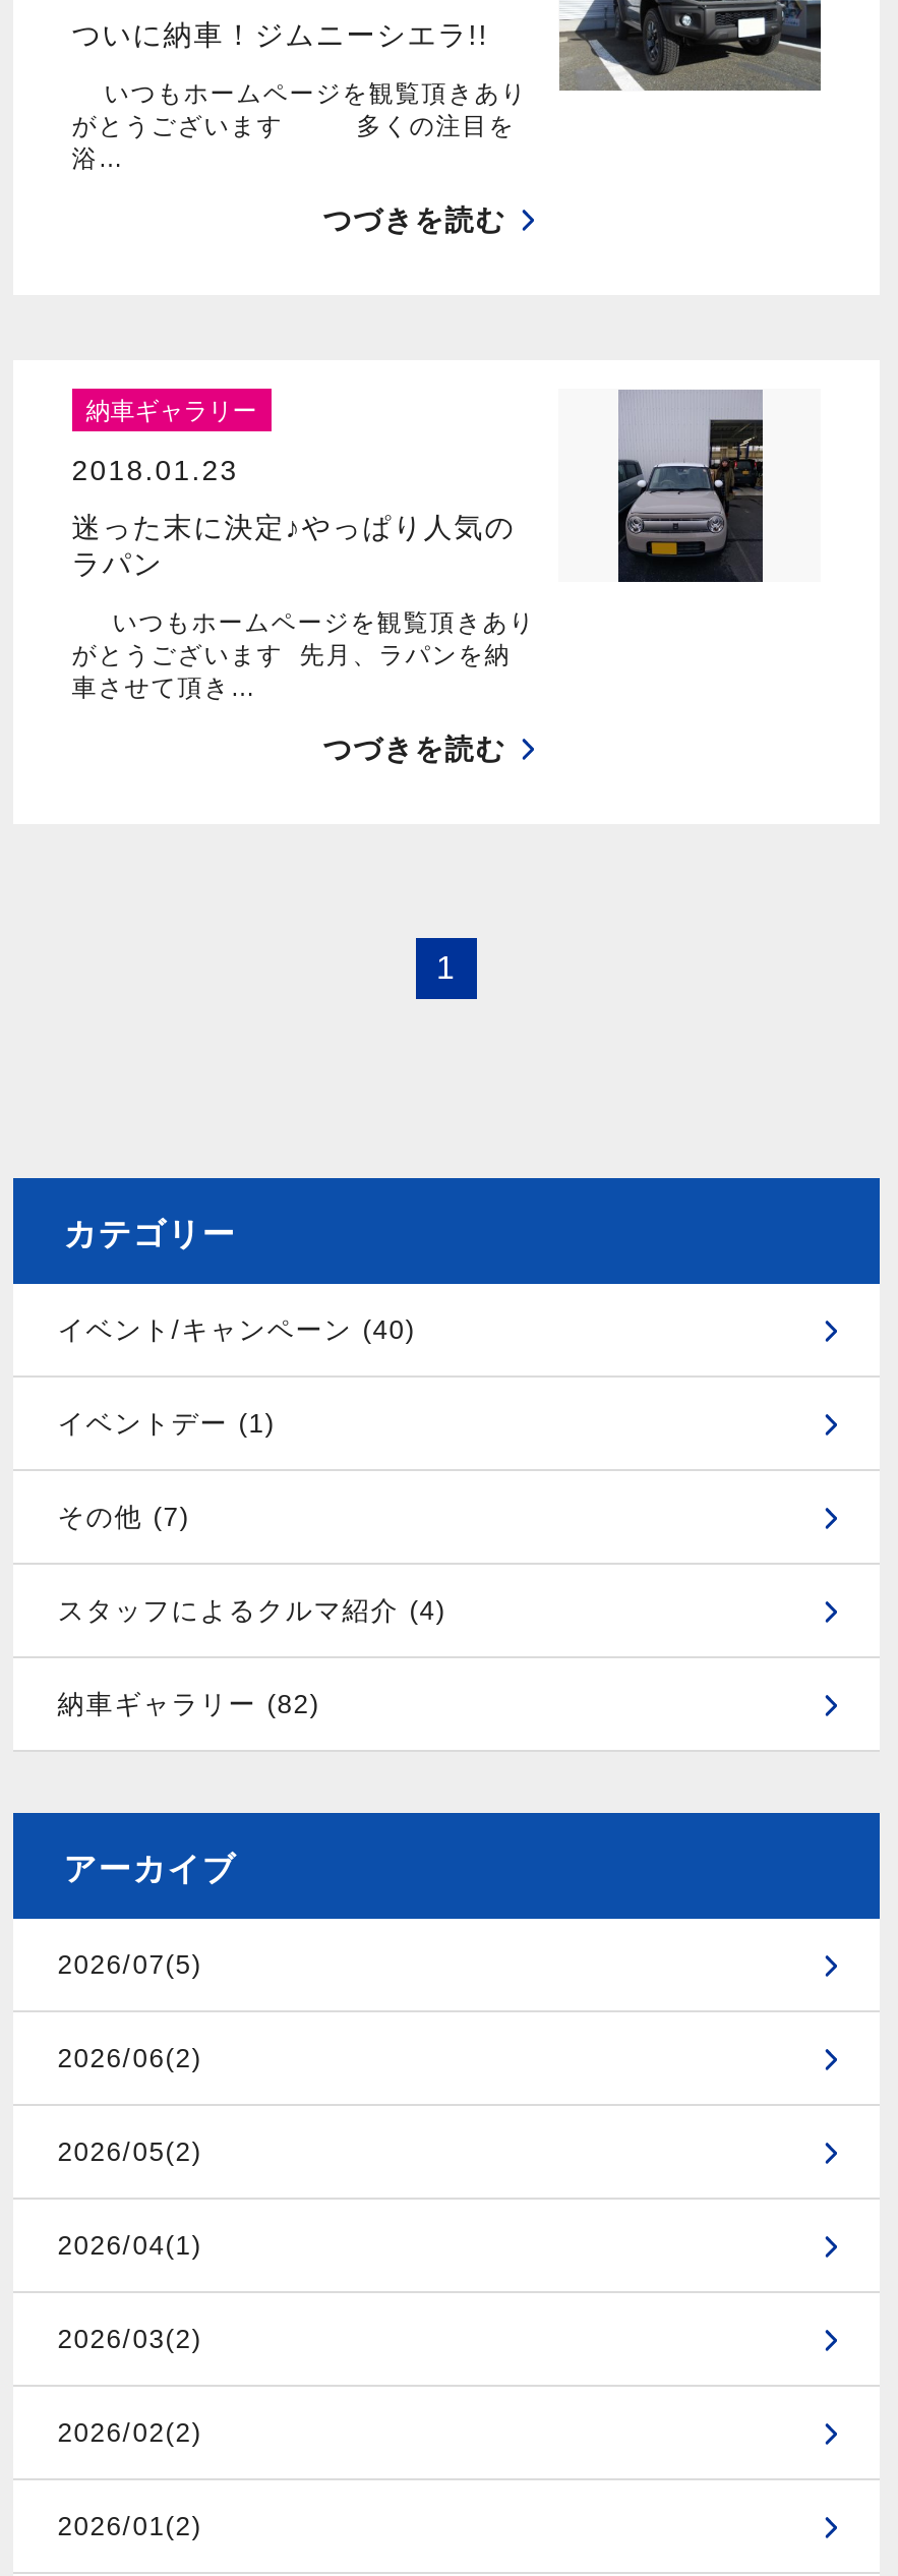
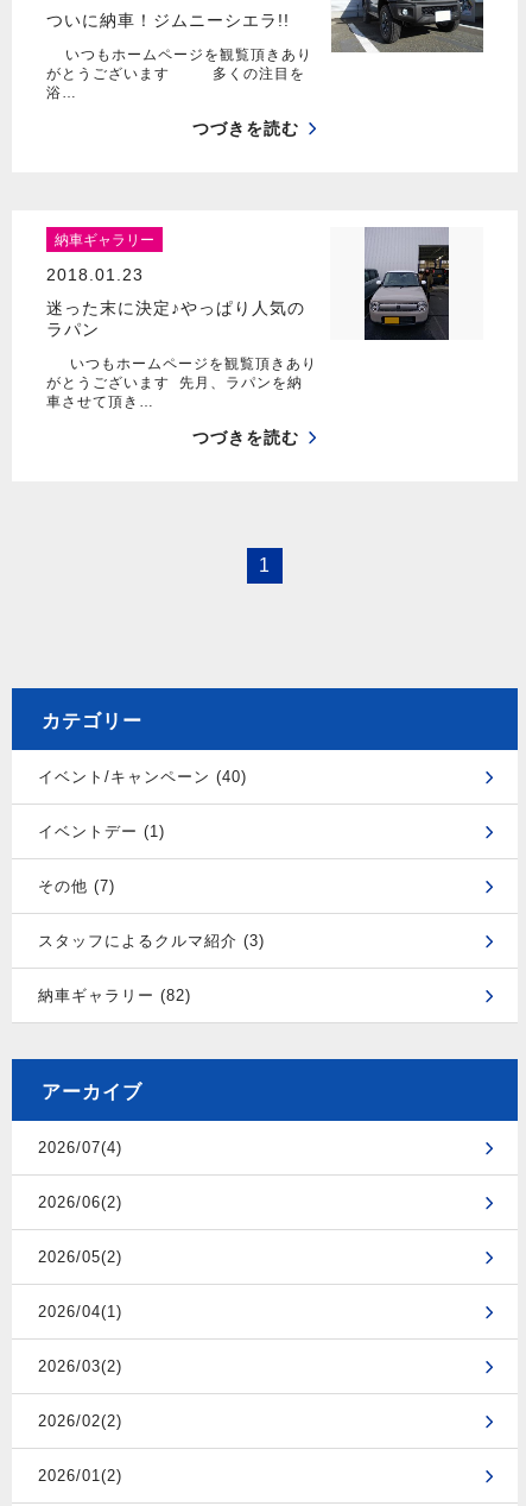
[58,1596,446,1626] スタッフによるクルマ紹介 (4) -> [38,932,265,950] スタッフによるクルマ紹介 (3)
[58,1950,202,1980] 2026/07(5) -> [38,1139,122,1157] 2026/07(4)

